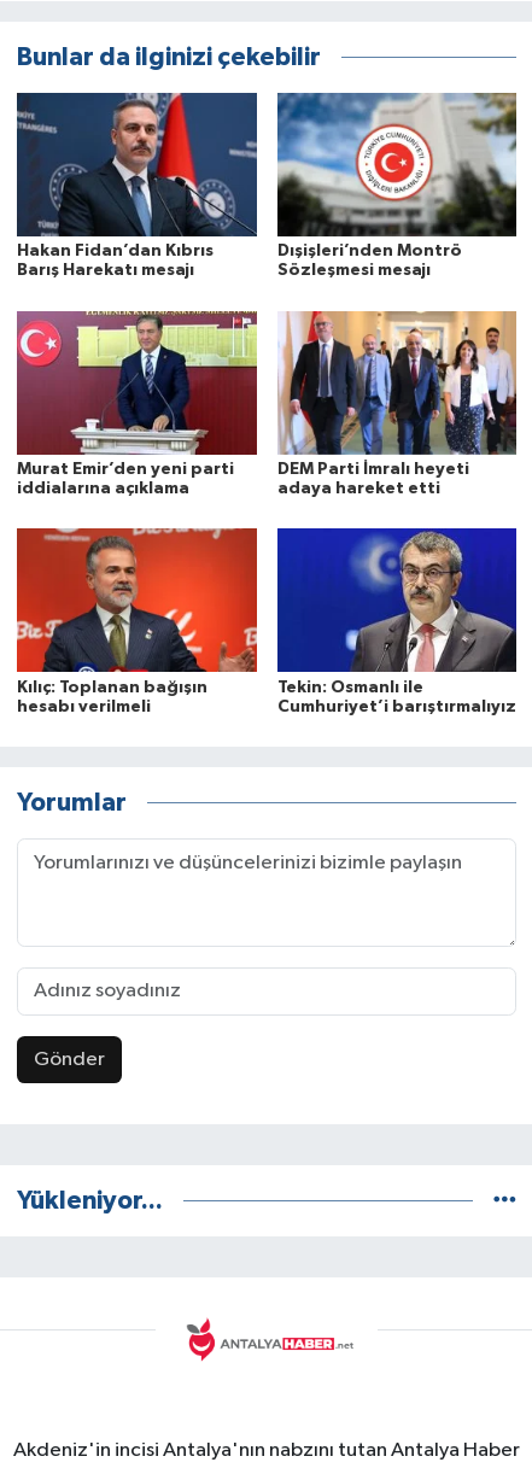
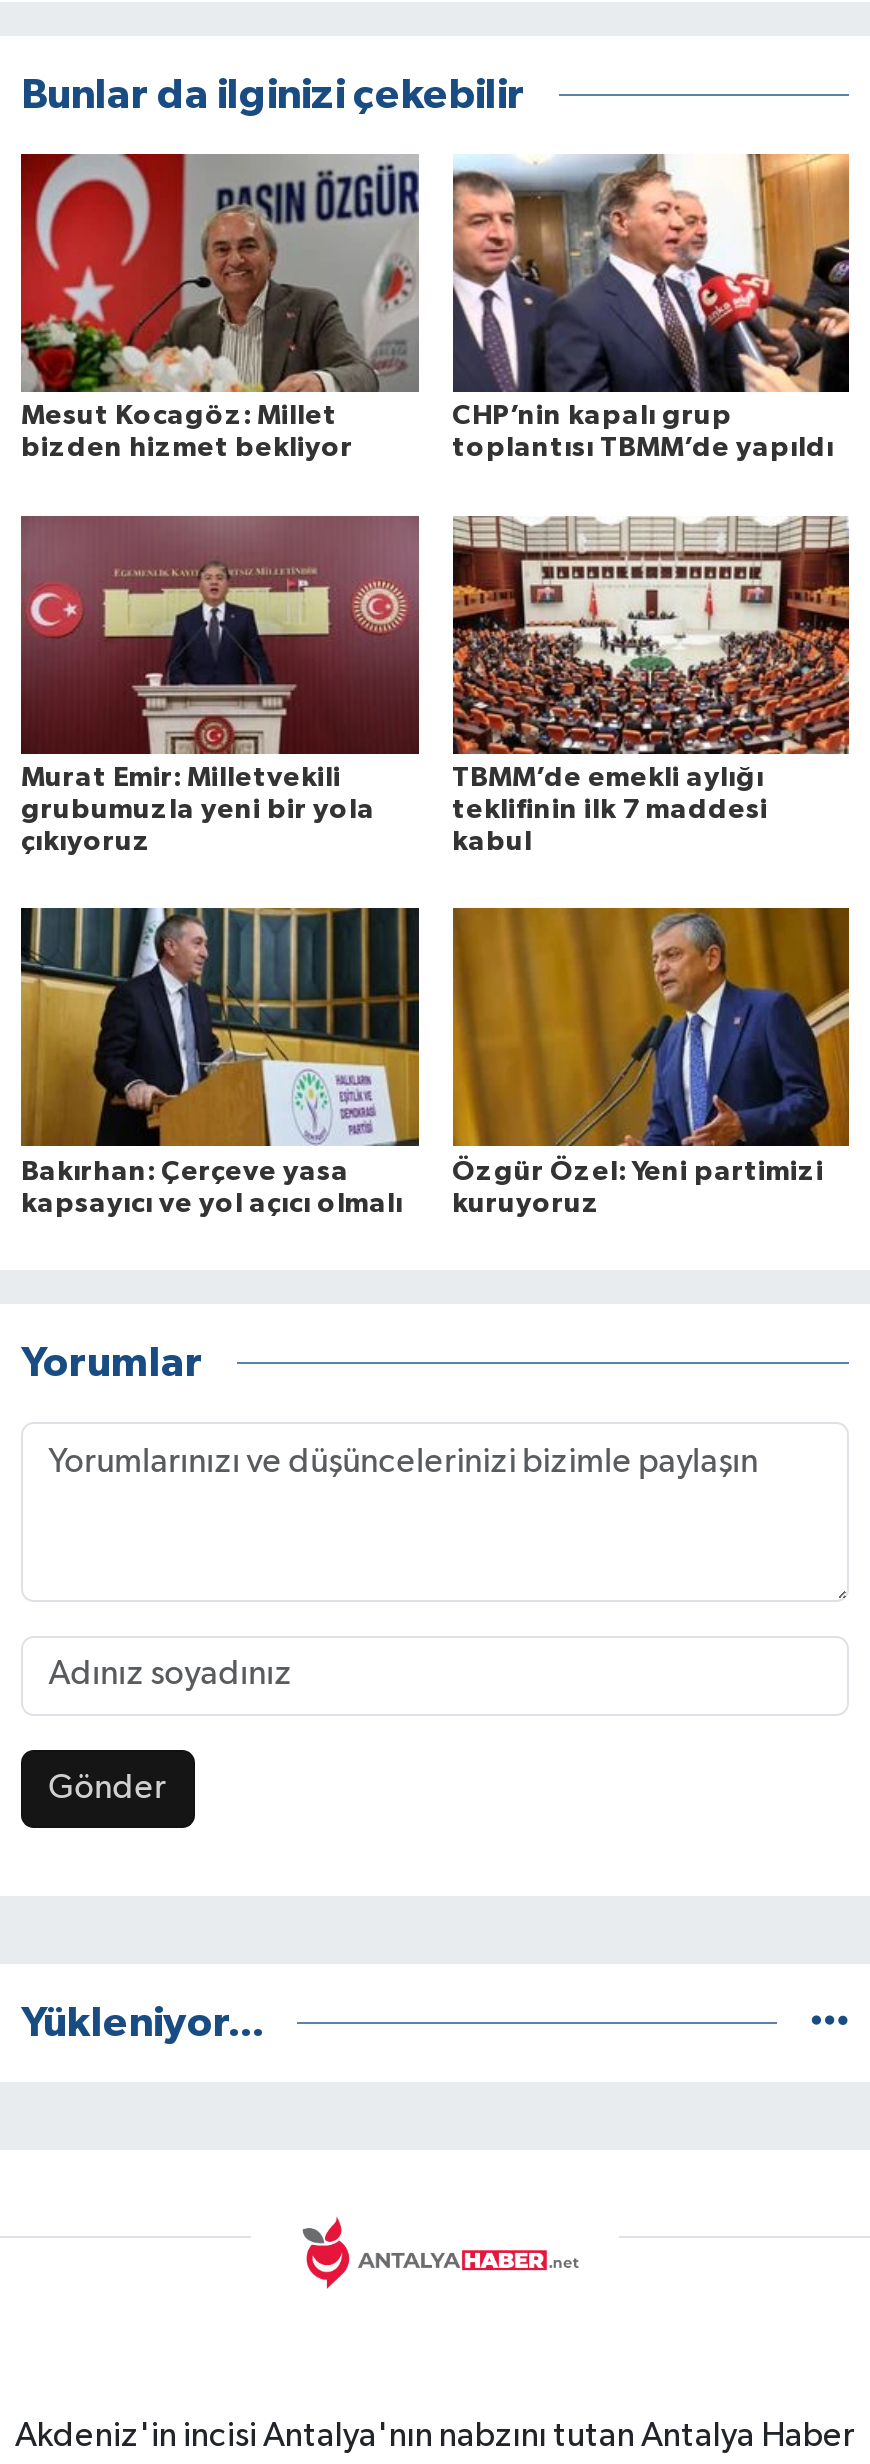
[16,92,257,279] [image] | Hakan Fidan’dan Kıbrıs | Barış Harekatı mesajı -> [19,152,419,462] [image] | Mesut Kocagöz: Millet | bizden hizmet bekliyor
[276,92,518,279] [image] | Dışişleri’nden Montrö | Sözleşmesi mesajı -> [451,152,851,462] [image] | CHP’nin kapalı grup | toplantısı TBMM’de yapıldı
[17,311,258,497] [image] | Murat Emir’den yeni parti | iddialarına açıklama -> [21,516,421,856] [image] | Murat Emir: Milletvekili | grubumuzla yeni bir yola | çıkıyoruz
[277,310,518,497] [image] | DEM Parti İmralı heyeti | adaya hareket etti -> [451,514,851,856] [image] | TBMM’de emekli aylığı | teklifinin ilk 7 maddesi | kabul
[16,527,258,715] [image] | Kılıç: Toplanan bağışın | hesabı verilmeli -> [19,906,421,1217] [image] | Bakırhan: Çerçeve yasa | kapsayıcı ve yol açıcı olmalı
[276,527,518,715] [image] | Tekin: Osmanlı ile | Cumhuriyet’i barıştırmalıyız -> [451,906,851,1217] [image] | Özgür Özel: Yeni partimizi | kuruyoruz

